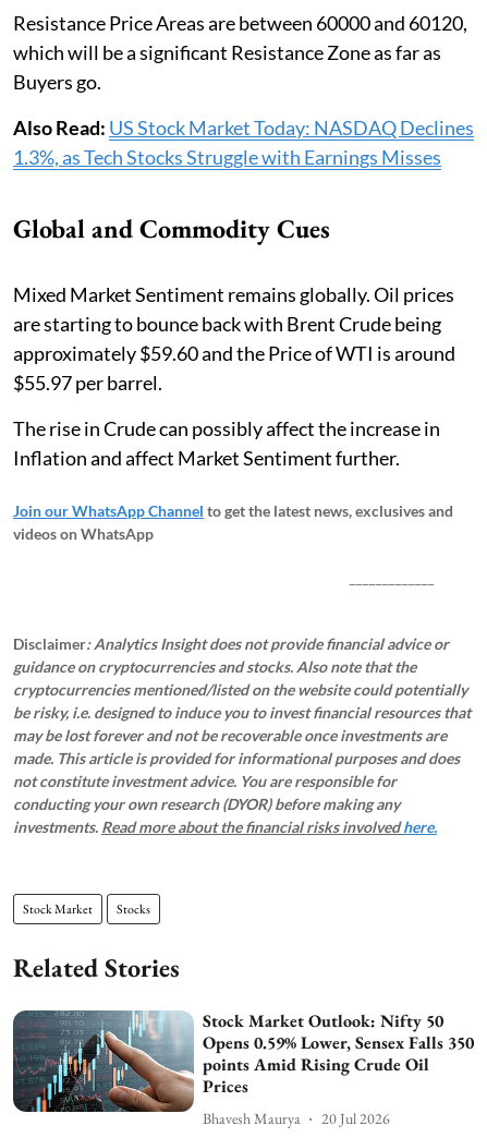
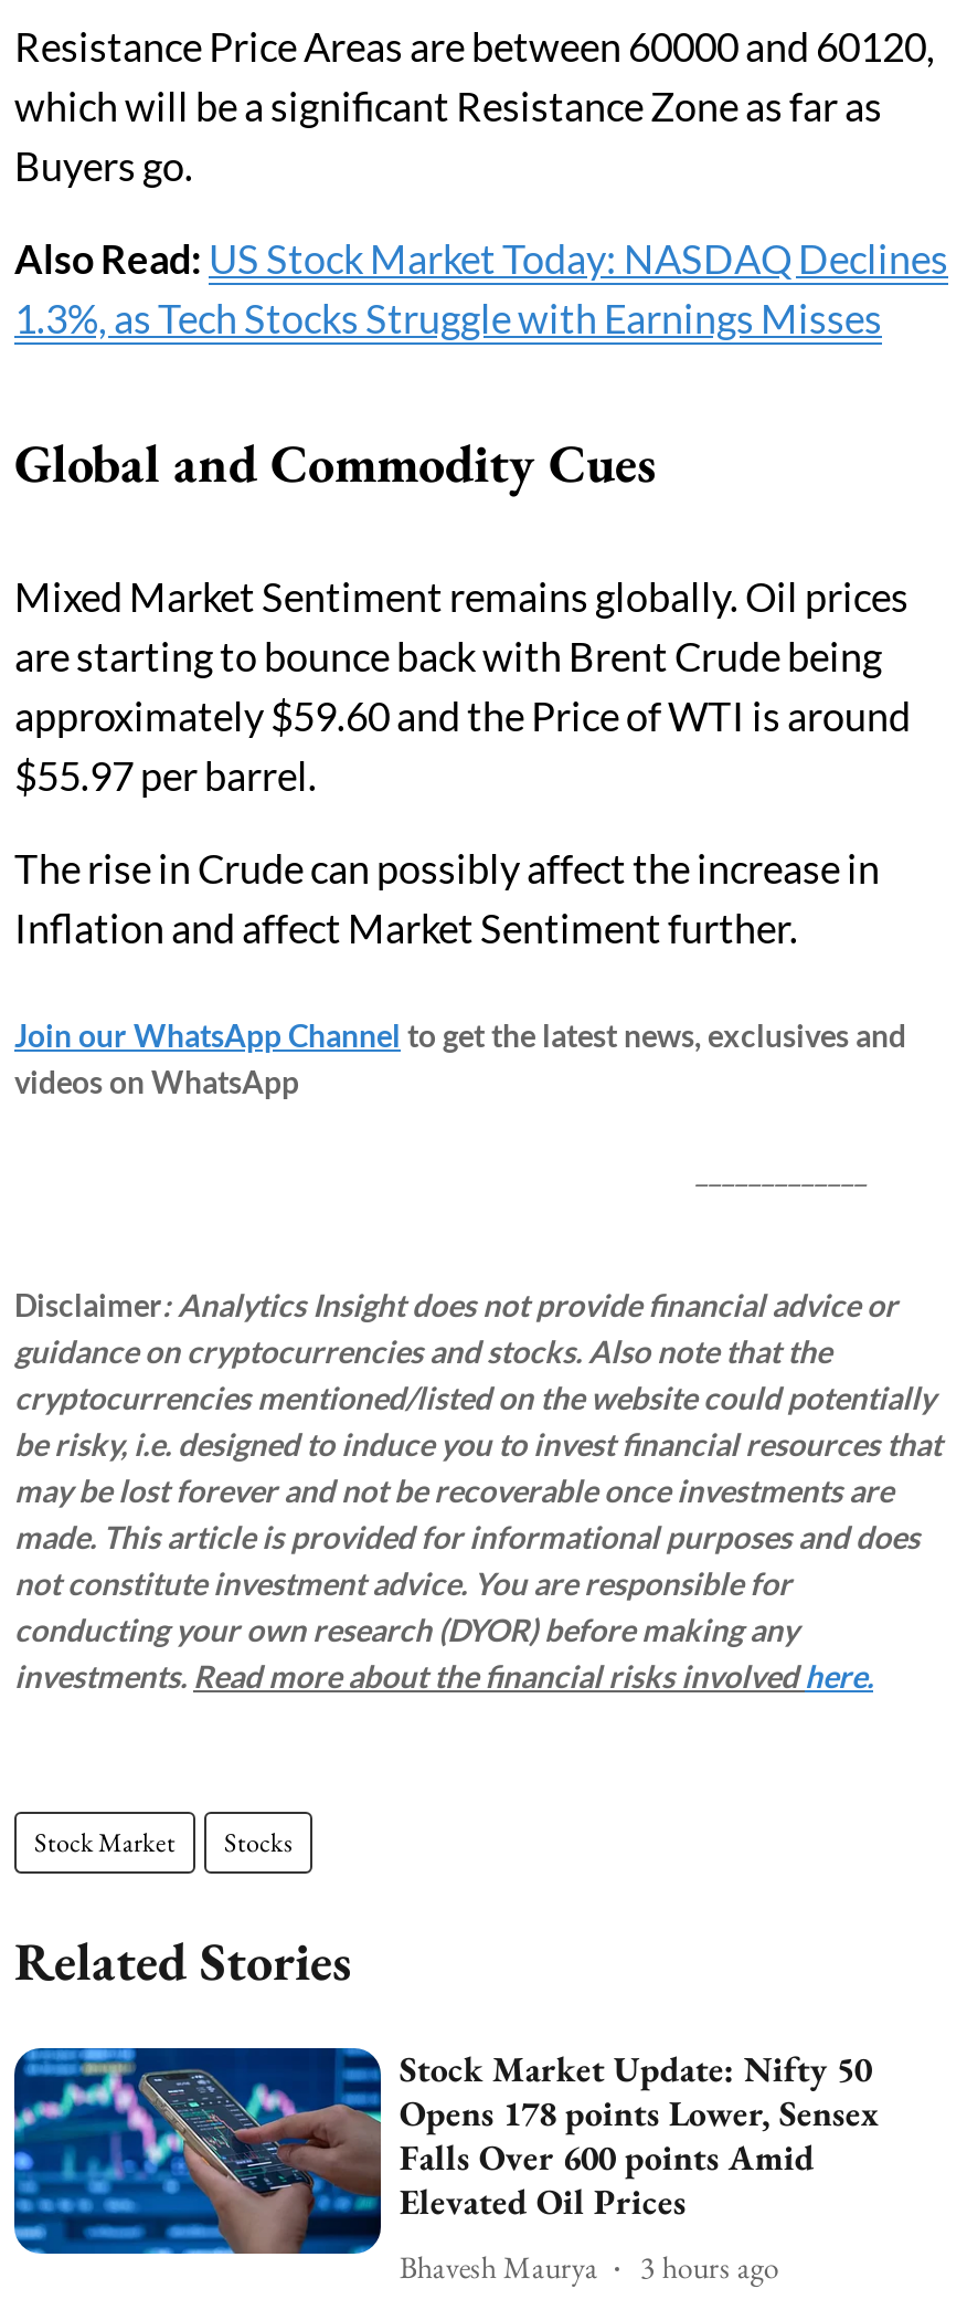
[12,1009,474,1113] [image] | Stock Market Outlook: Nifty 50 | Opens 0.59% Lower, Sensex Falls 350 | points Amid Rising Crude Oil | Prices -> [12,2045,878,2256] [image] | Stock Market Update: Nifty 50 | Opens 178 points Lower, Sensex | Falls Over 600 points Amid | Elevated Oil Prices
[203,1109,390,1128] Bhavesh Maurya 20 Jul 2026 -> [399,2247,779,2287] Bhavesh Maurya 3 hours ago

